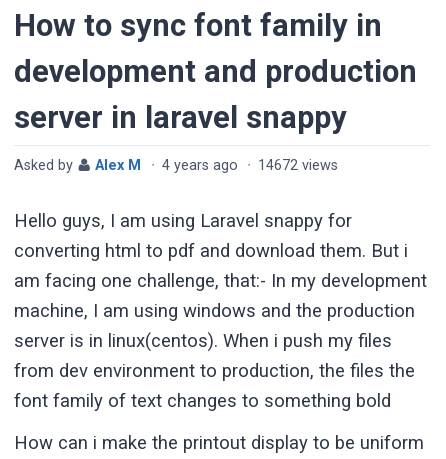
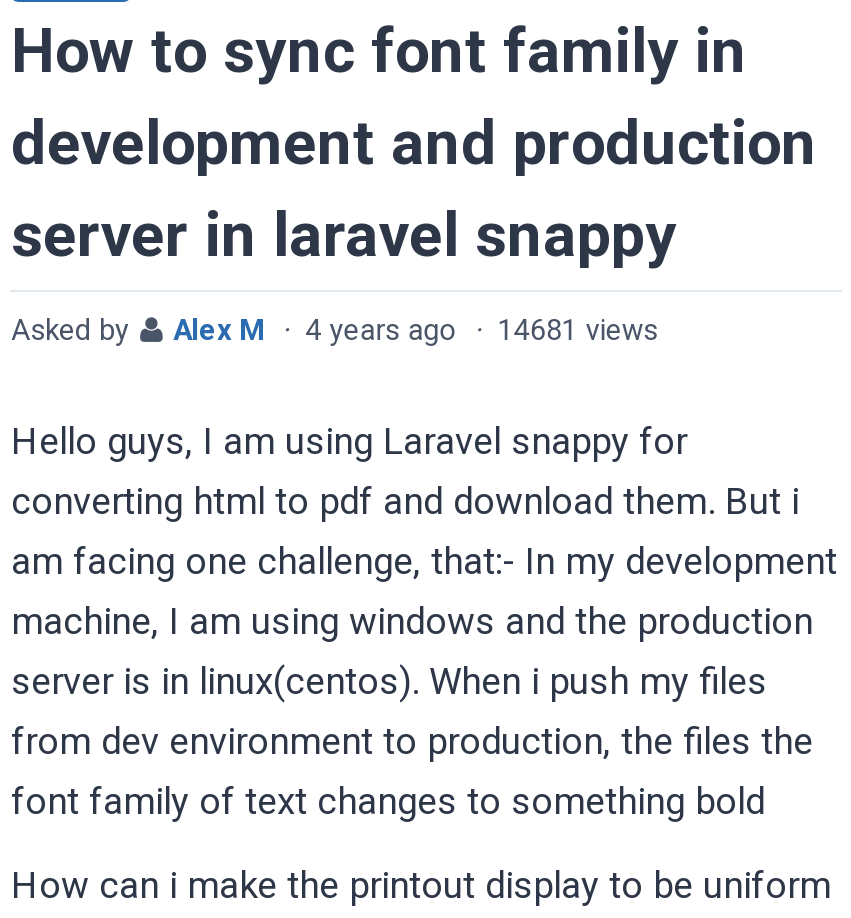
[95,157,338,174] Alex M · 4 years ago · 14672 views -> [173,314,658,348] Alex M · 4 years ago · 14681 views

